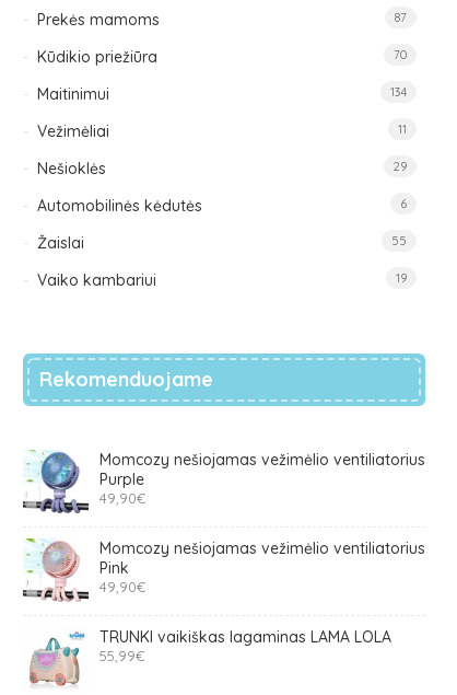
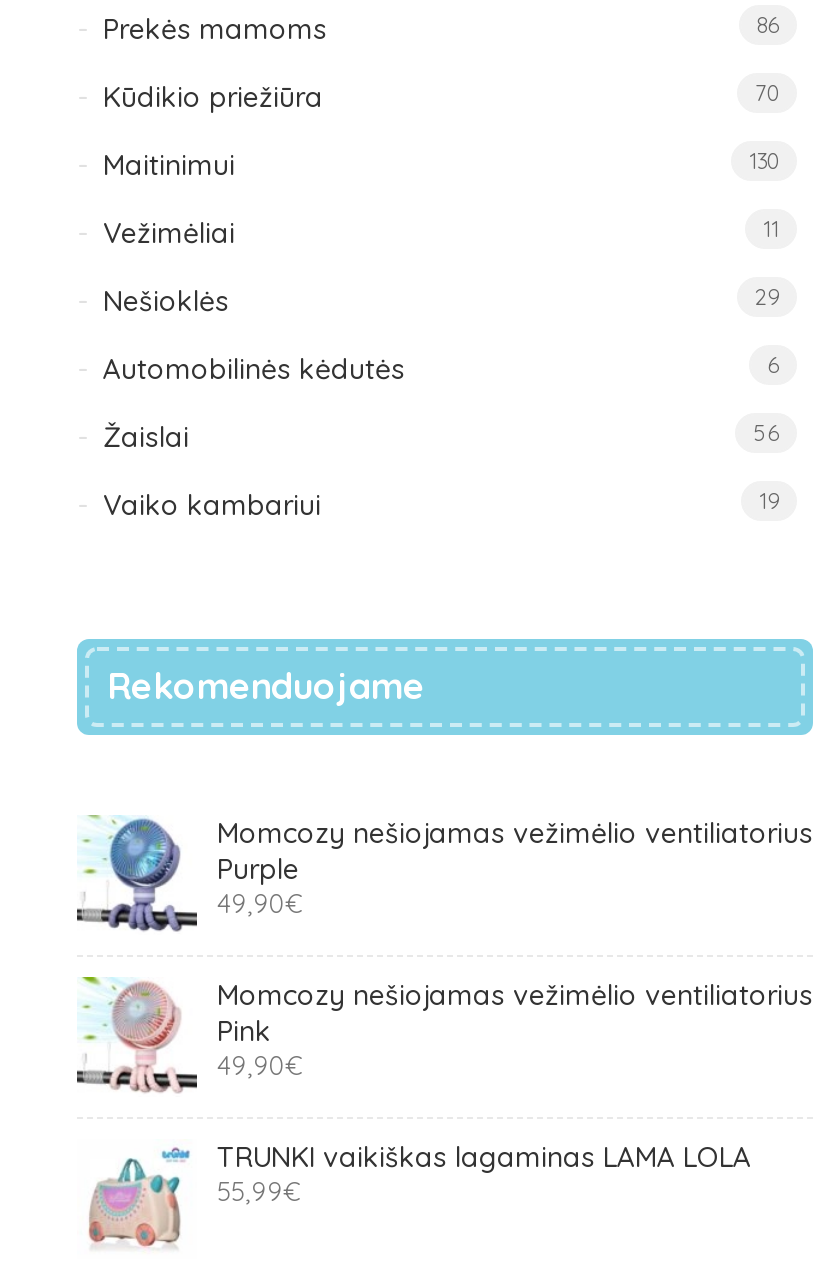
[395,10,407,25] 87 -> [757,11,779,39] 86
[390,84,407,100] 134 -> [749,147,779,175] 130
[391,233,407,248] 55 -> [753,419,779,447] 56

